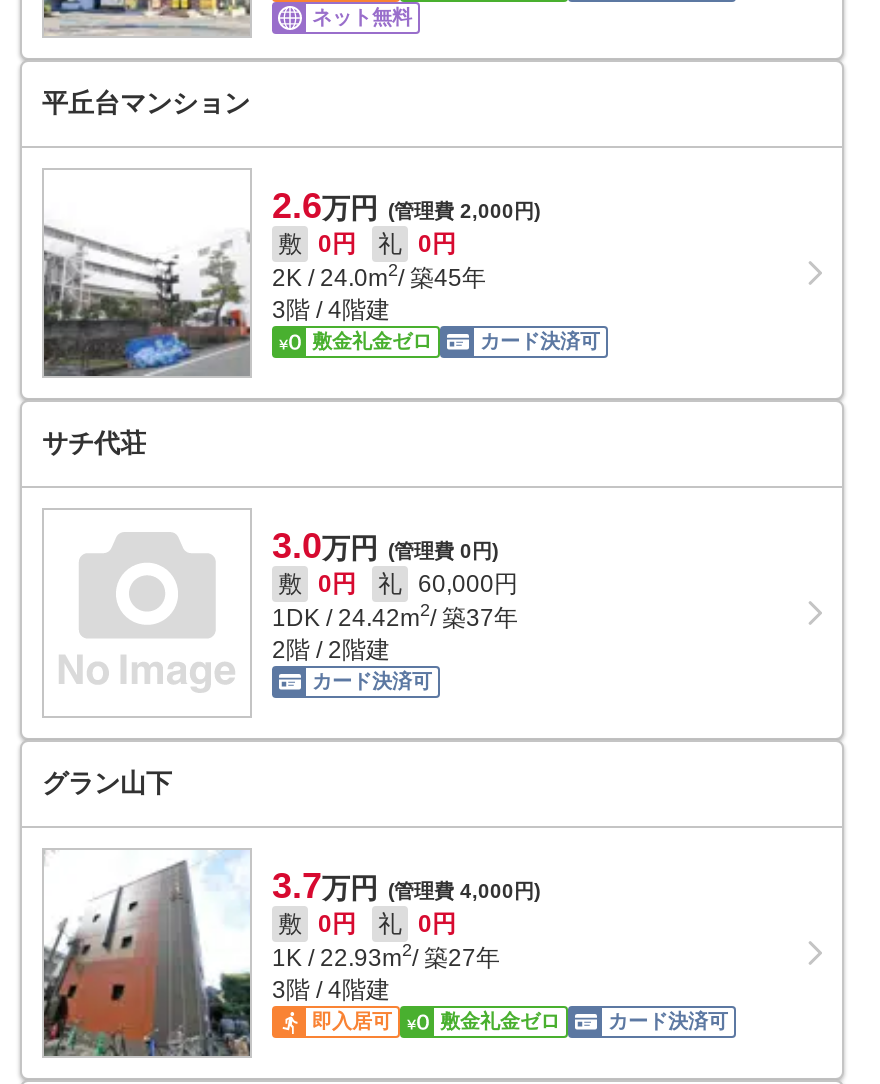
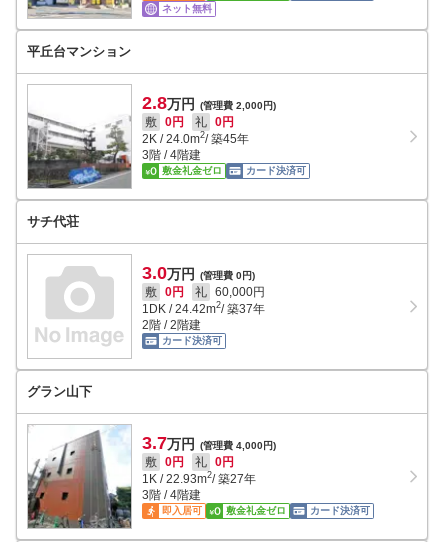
[272,186,540,226] 2.6万円 (管理費 2,000円) -> [142,93,276,113] 2.8万円 (管理費 2,000円)

